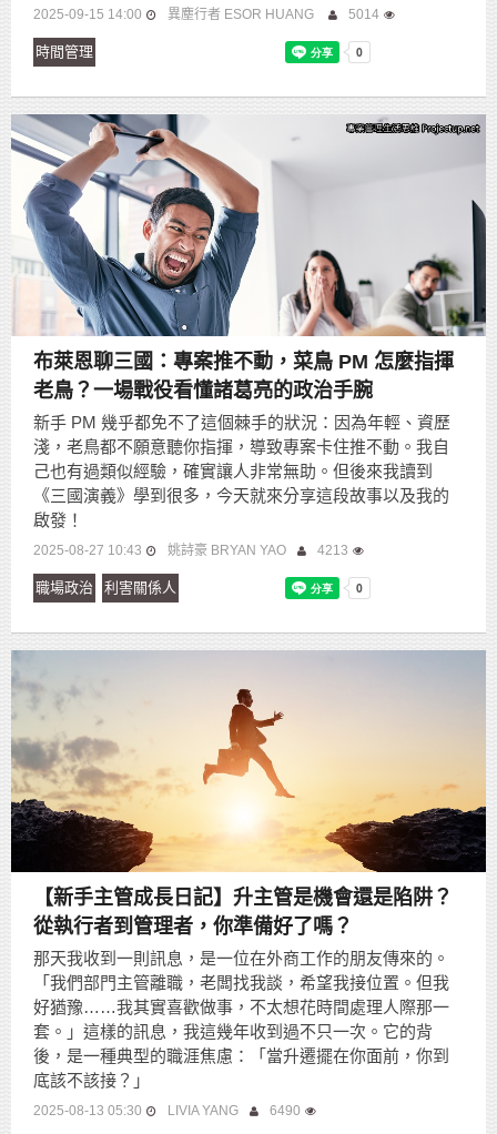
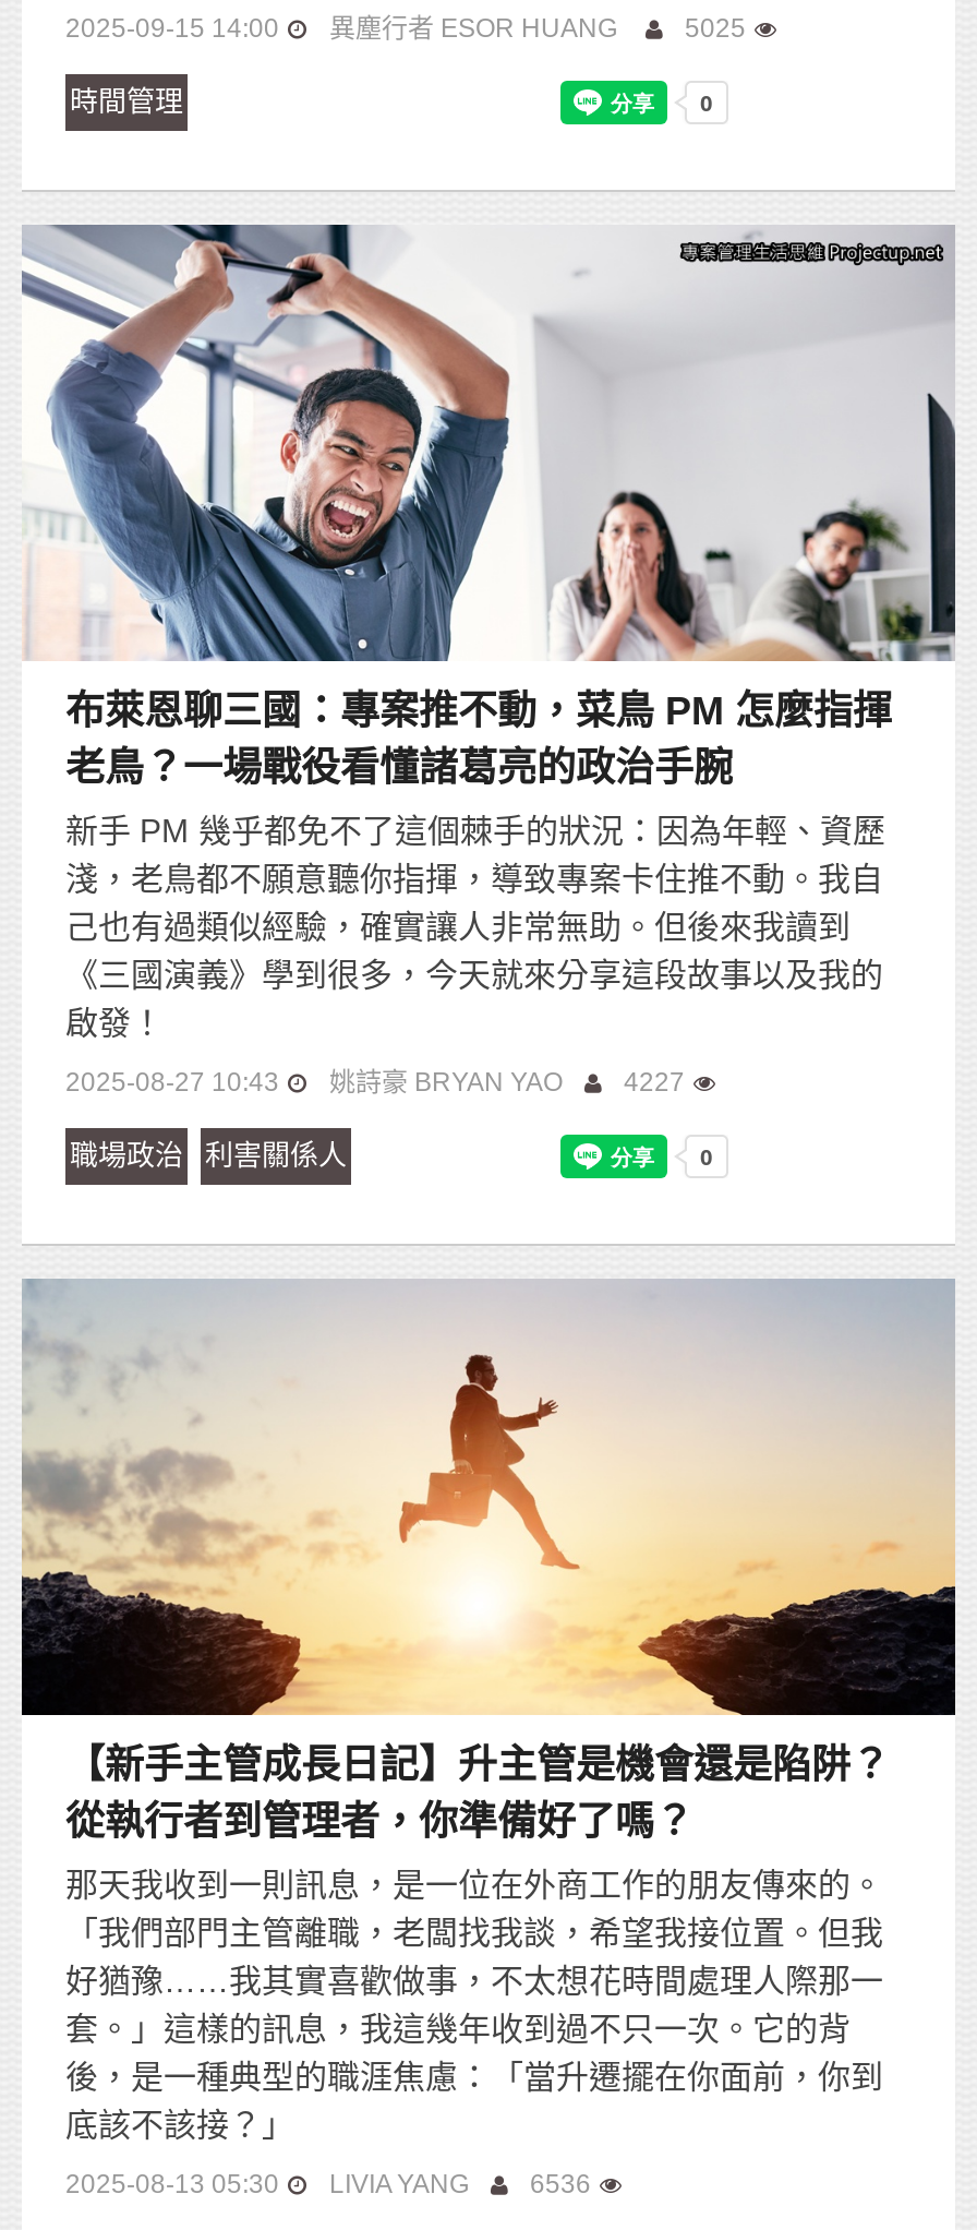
[33,7,379,22] 2025-09-15 14:00 異塵行者 ESOR HUANG 5014 -> [65,13,746,44] 2025-09-15 14:00 異塵行者 ESOR HUANG 5025
[33,543,348,558] 2025-08-27 10:43 姚詩豪 BRYAN YAO 4213 -> [65,1067,685,1098] 2025-08-27 10:43 姚詩豪 BRYAN YAO 4227
[33,1103,301,1118] 2025-08-13 05:30 LIVIA YANG 6490 -> [65,2169,591,2199] 2025-08-13 05:30 LIVIA YANG 6536

